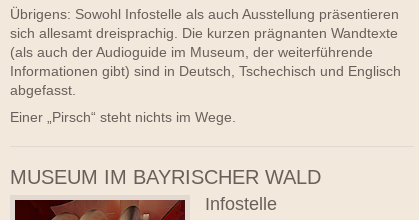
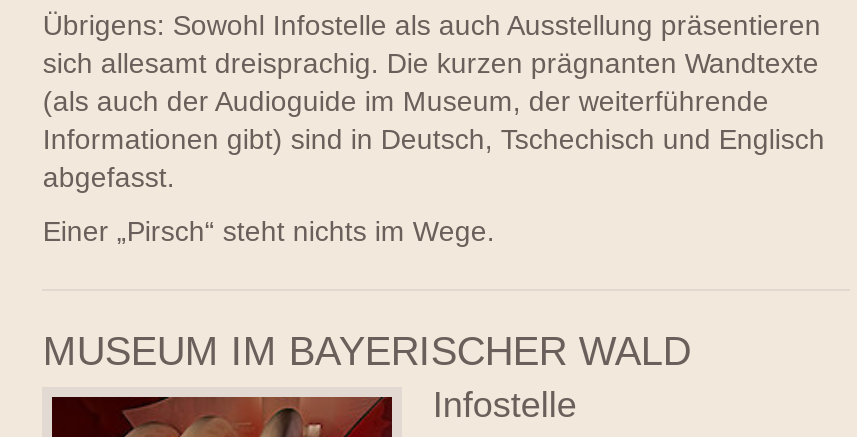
[10,166,321,188] MUSEUM IM BAYRISCHER WALD -> [43,329,691,373] MUSEUM IM BAYERISCHER WALD

